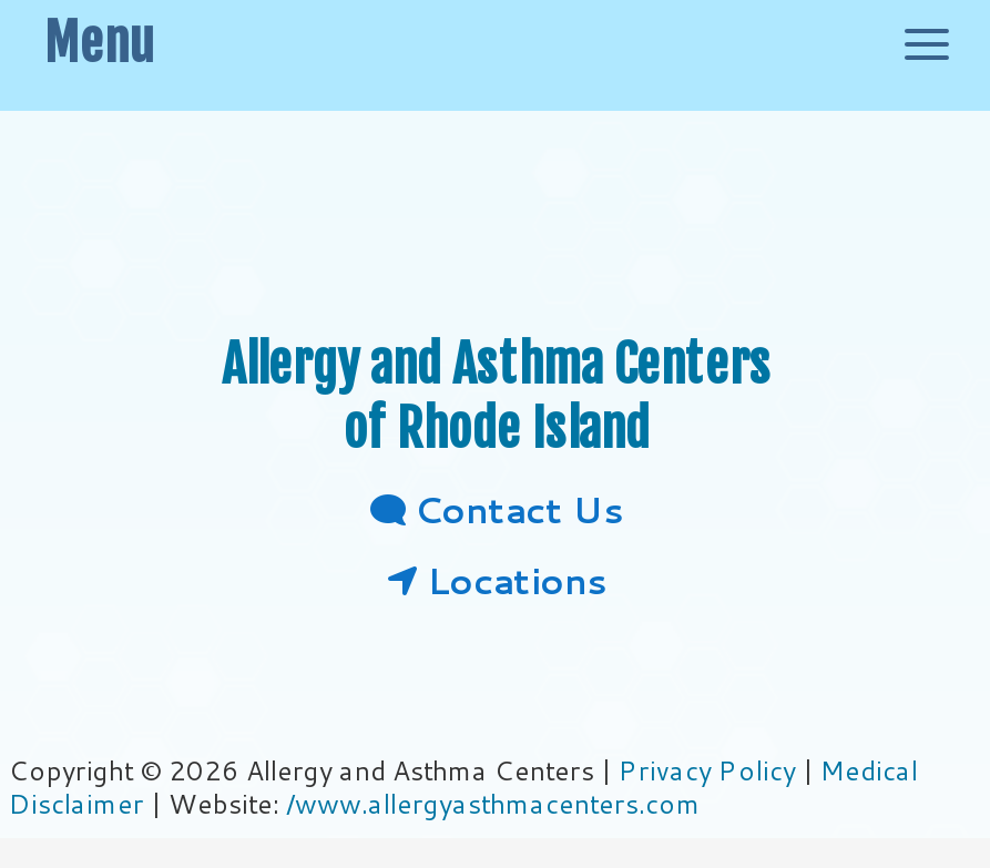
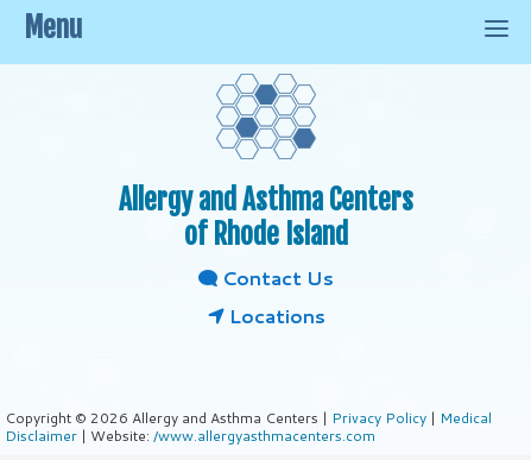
none -> [215,73,317,160] [image]

